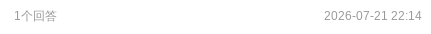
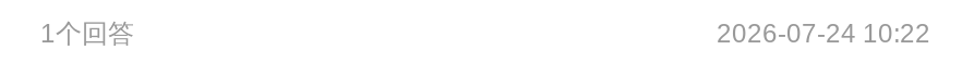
[324,9,422,23] 2026-07-21 22:14 -> [717,18,930,49] 2026-07-24 10:22

